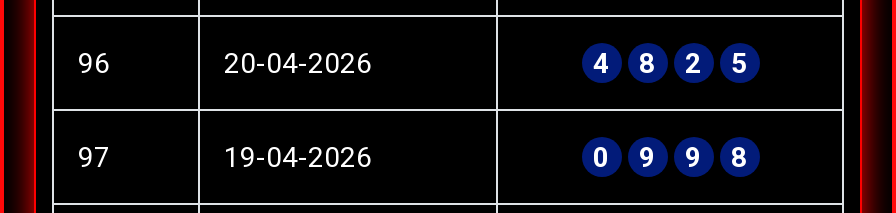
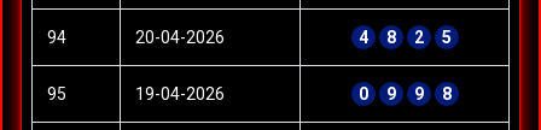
[78,48,110,80] 96 -> [47,28,66,47] 94
[78,142,110,174] 97 -> [47,85,66,104] 95

